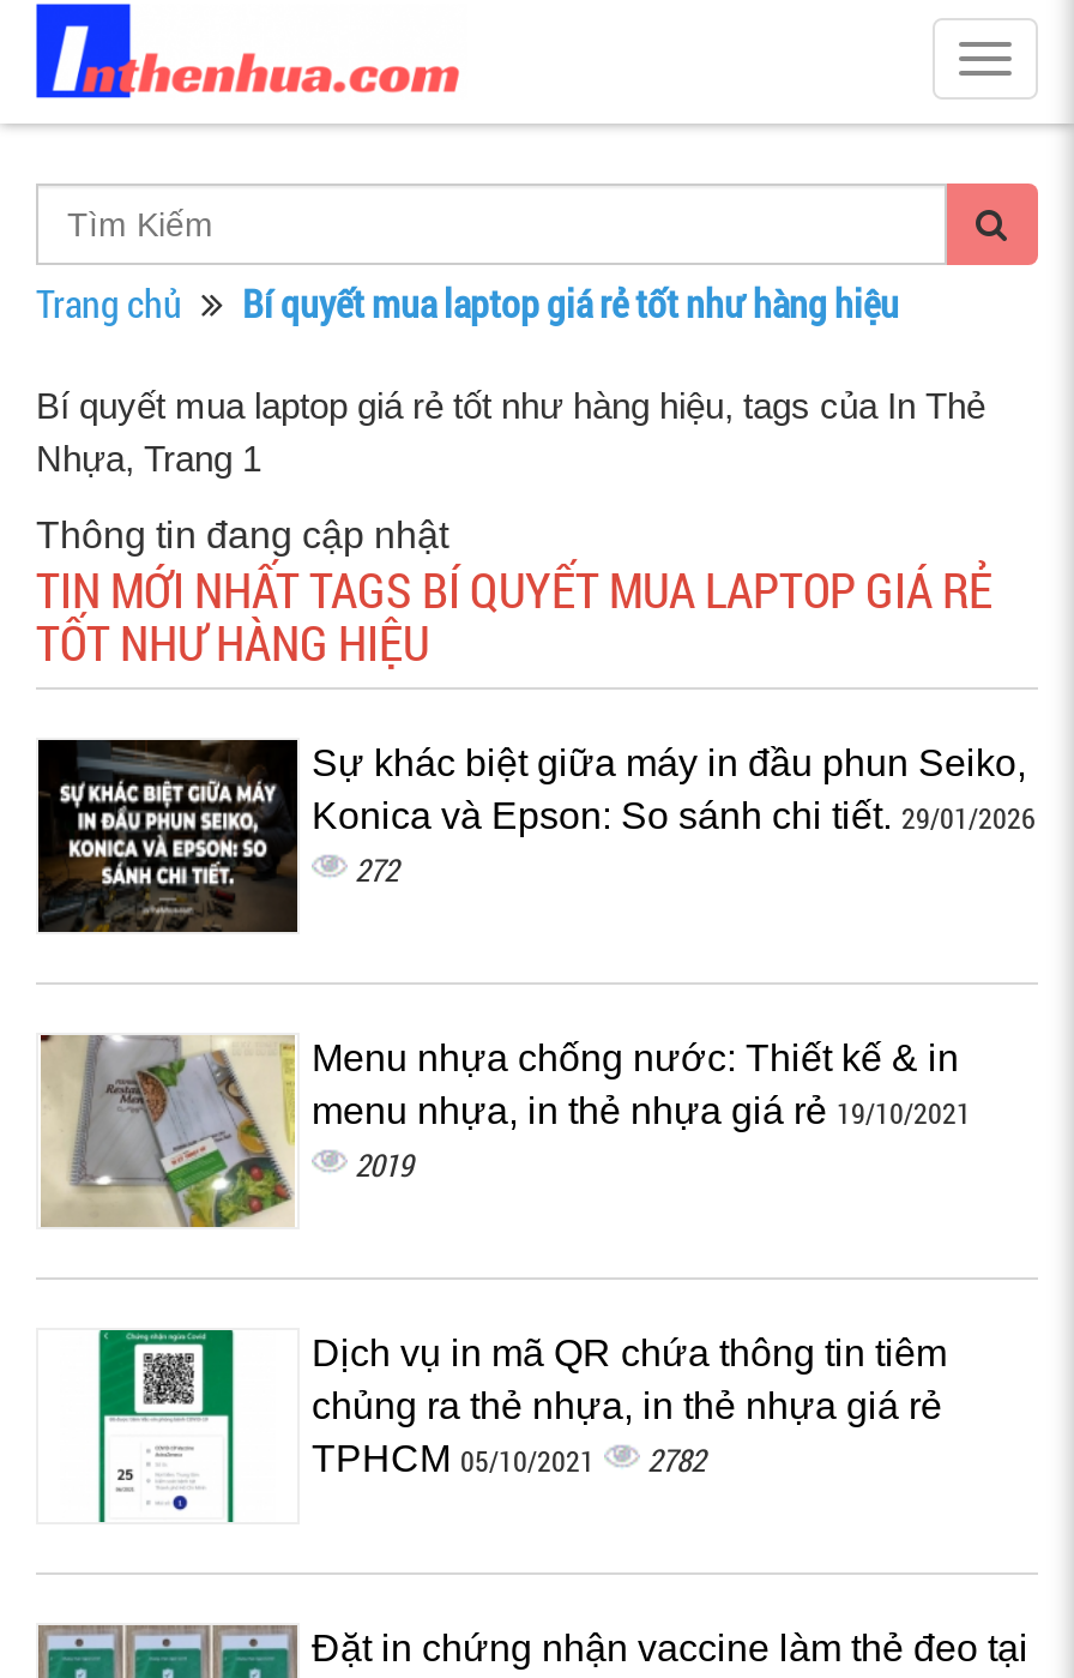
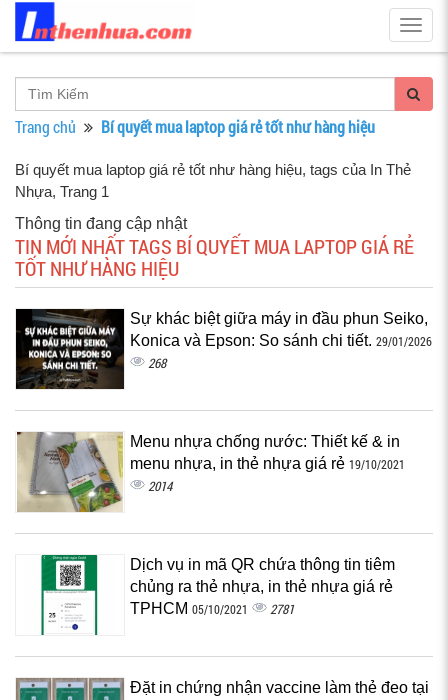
[355,848,398,891] 272 -> [148,354,166,372] 268
[355,1143,412,1186] 2019 -> [148,477,172,495] 2014
[312,1438,705,1481] TPHCM 05/10/2021 2782 -> [130,600,294,618] TPHCM 05/10/2021 2781

